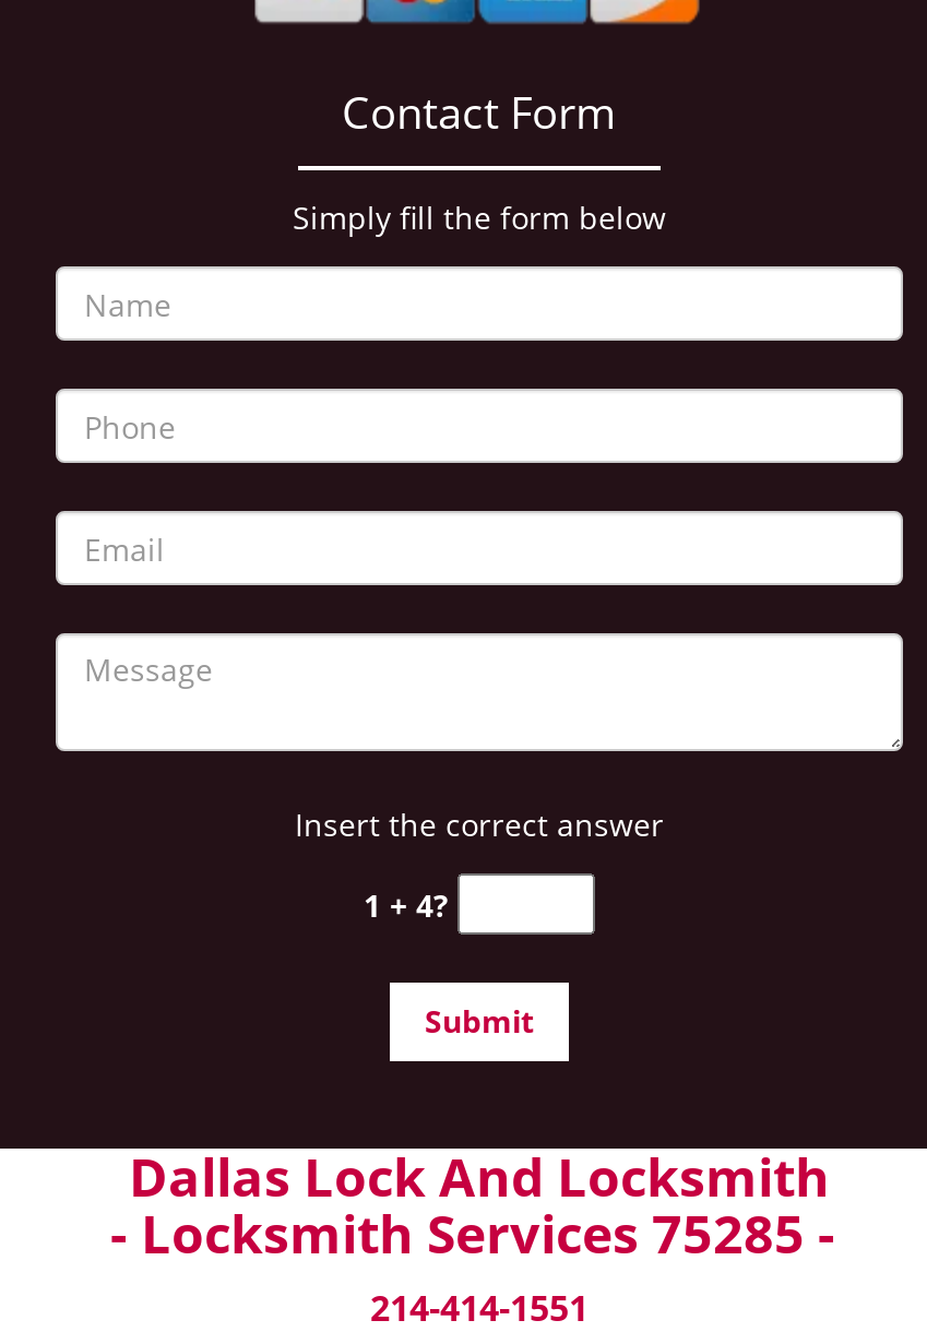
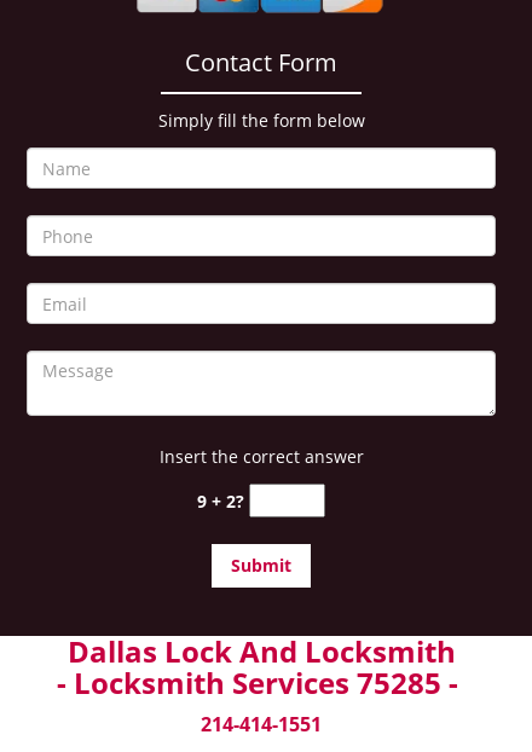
[364,884,449,926] 1 + 4? -> [197,490,244,513] 9 + 2?

